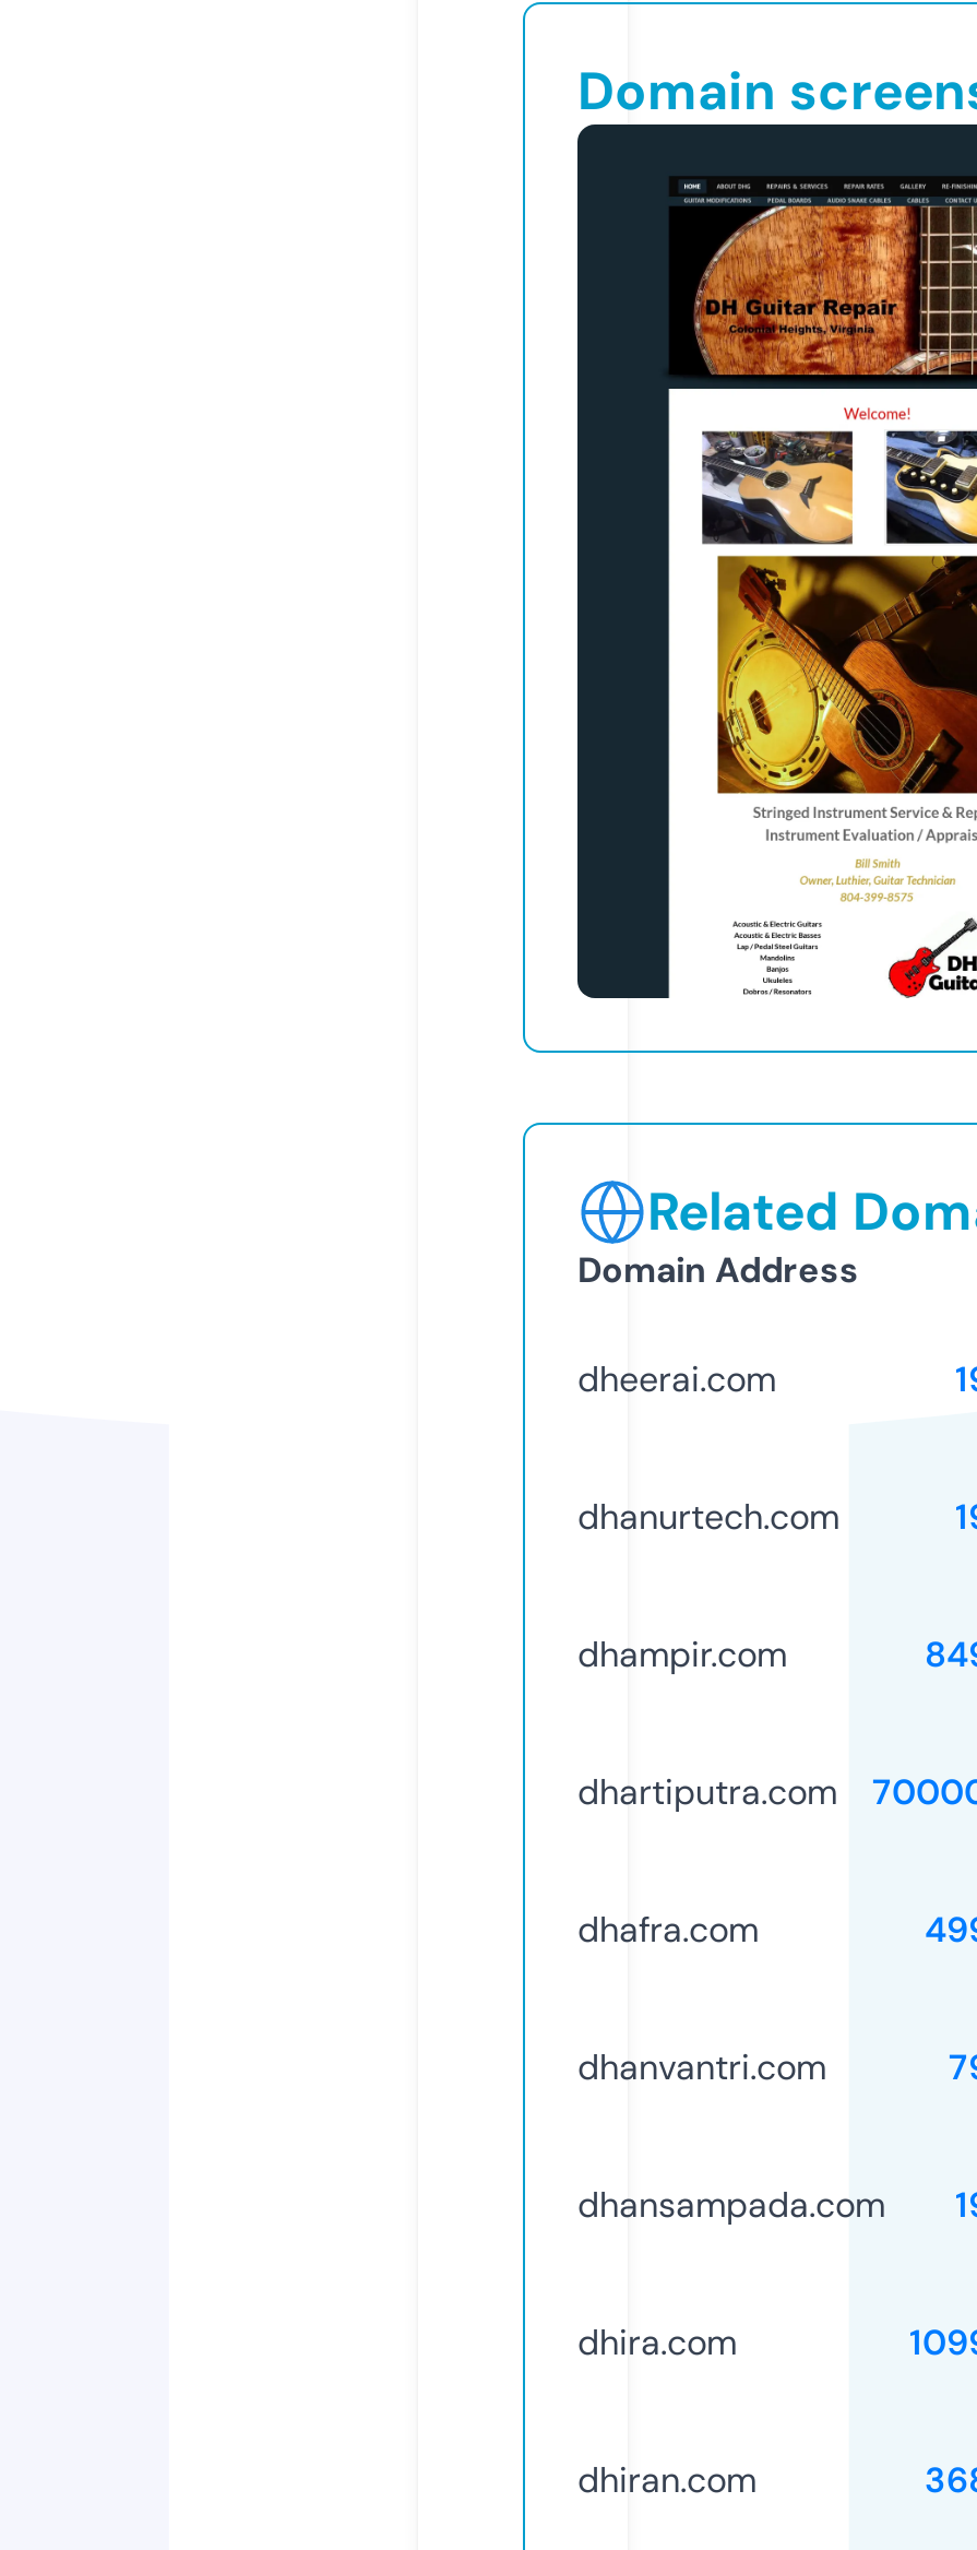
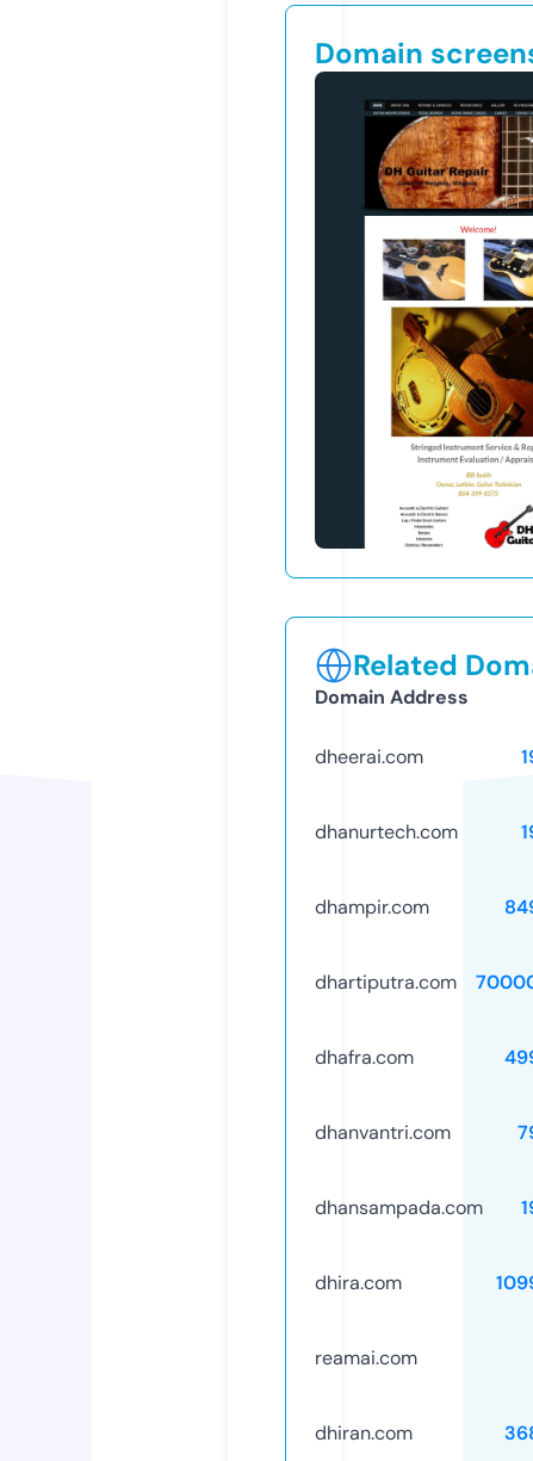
none -> [315,1345,417,1370] reamai.com

